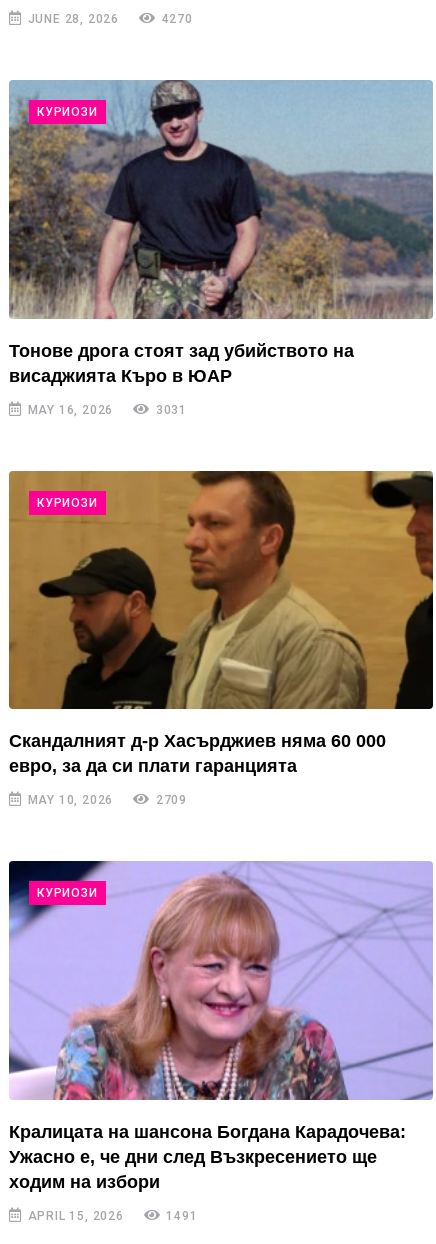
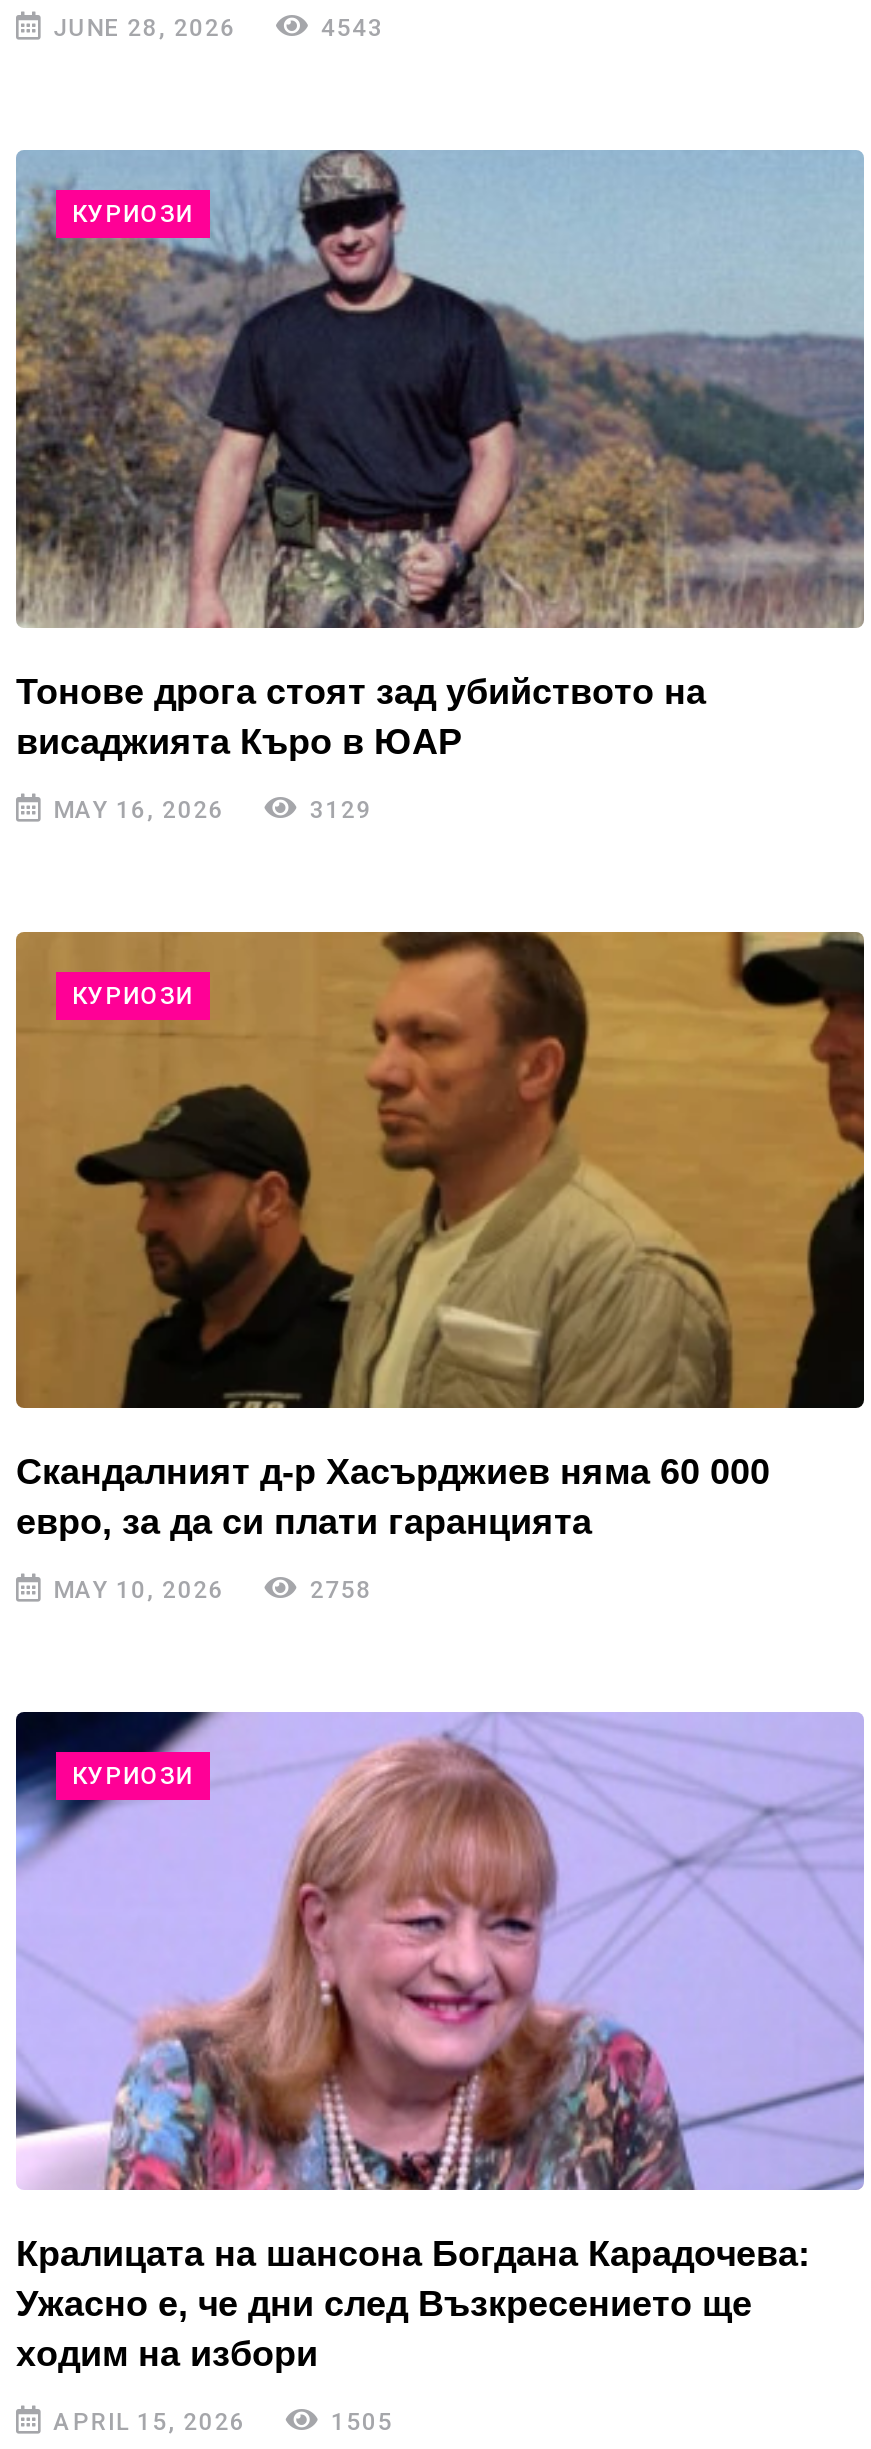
[158,12,193,26] 4270 -> [314,14,384,42] 4543
[152,402,187,416] 3031 -> [302,795,372,823] 3129
[152,793,187,807] 2709 -> [302,1576,372,1604] 2758
[163,1208,198,1222] 1491 -> [323,2407,393,2435] 1505

